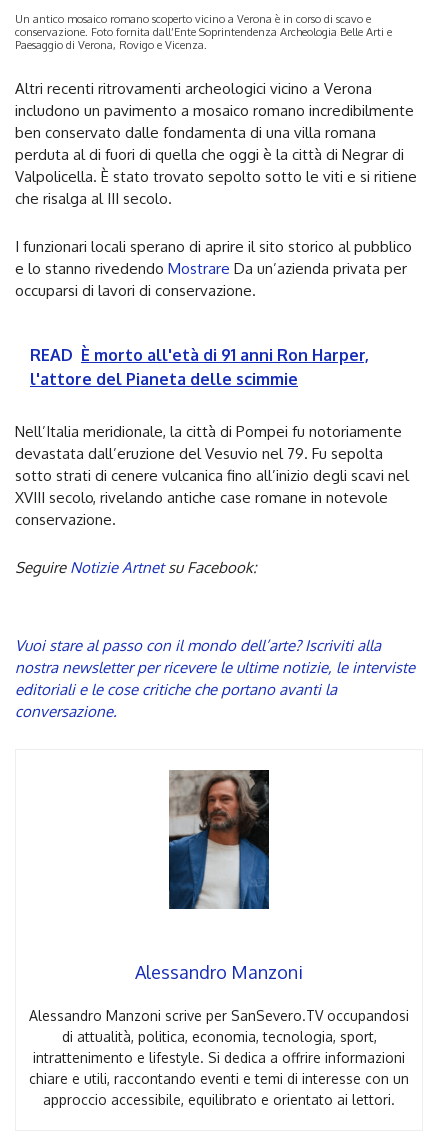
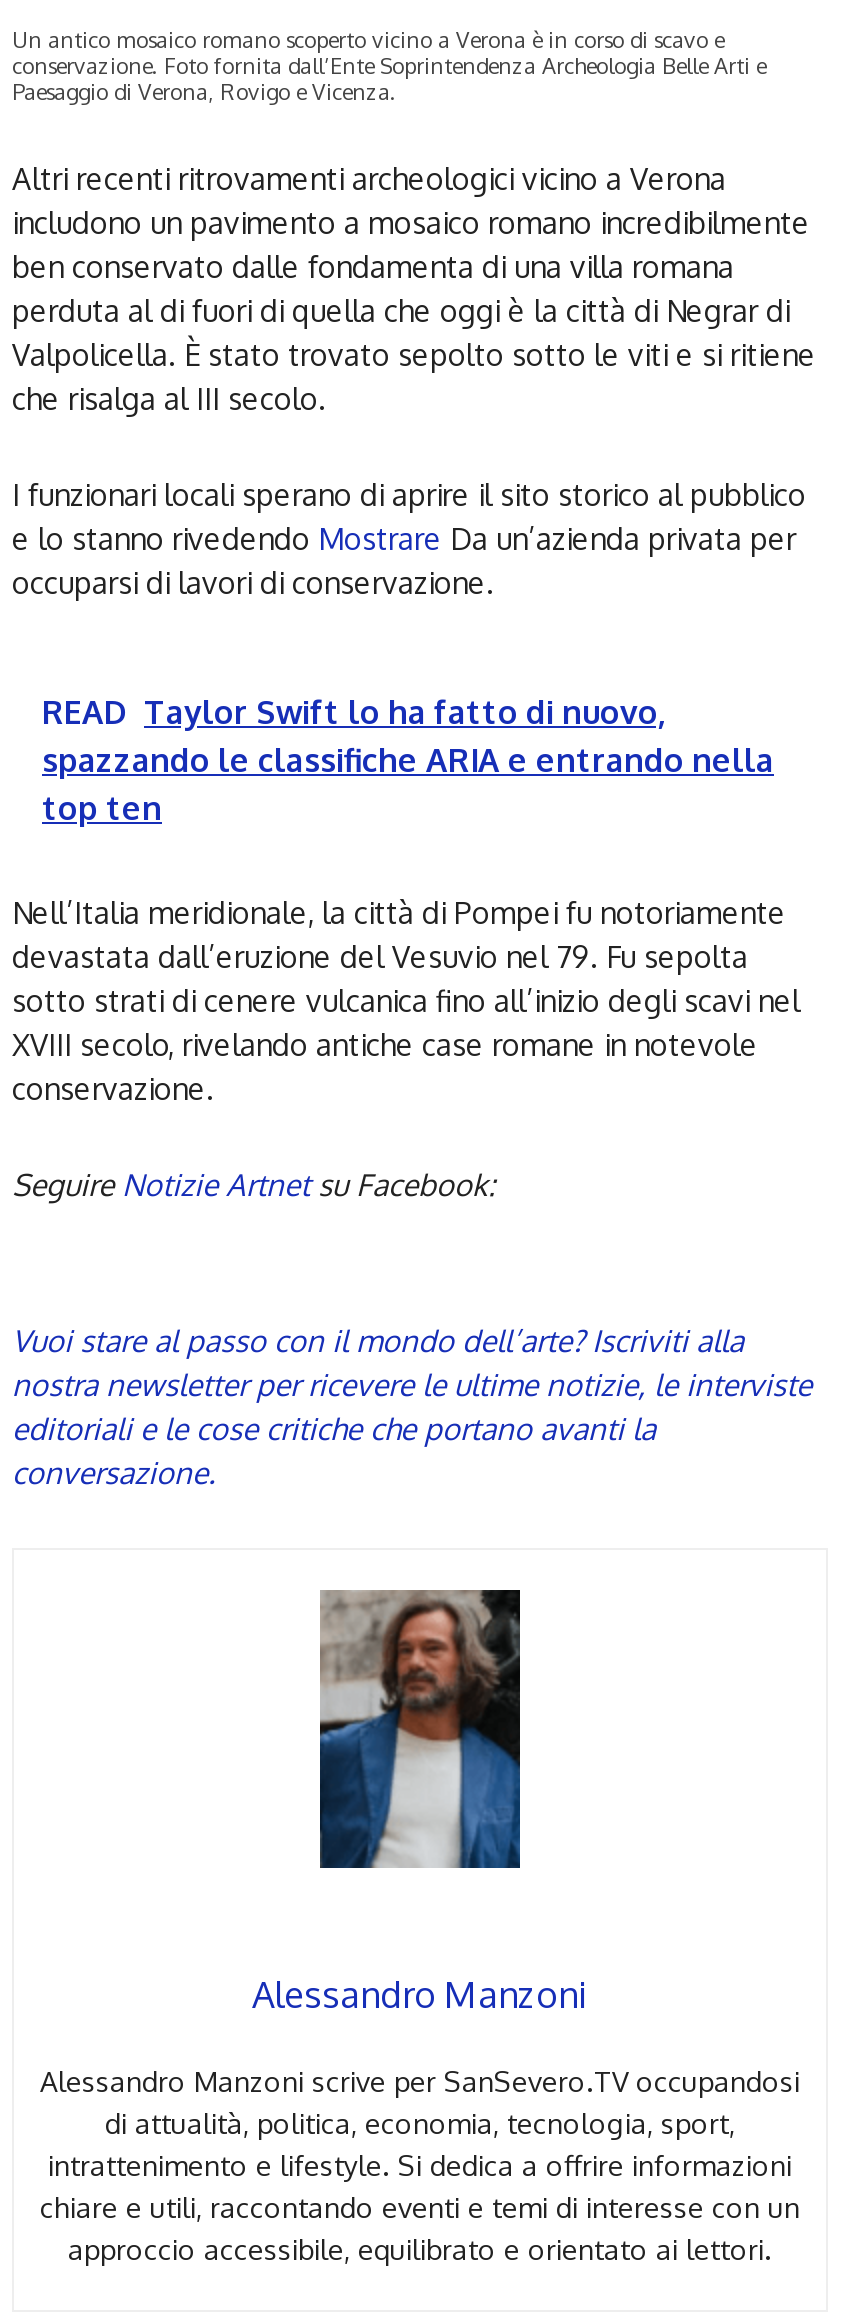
[30,345,369,389] READ È morto all'età di 91 anni Ron Harper, | l'attore del Pianeta delle scimmie -> [42,692,774,828] READ Taylor Swift lo ha fatto di nuovo, | spazzando le classifiche ARIA e entrando nella | top ten

